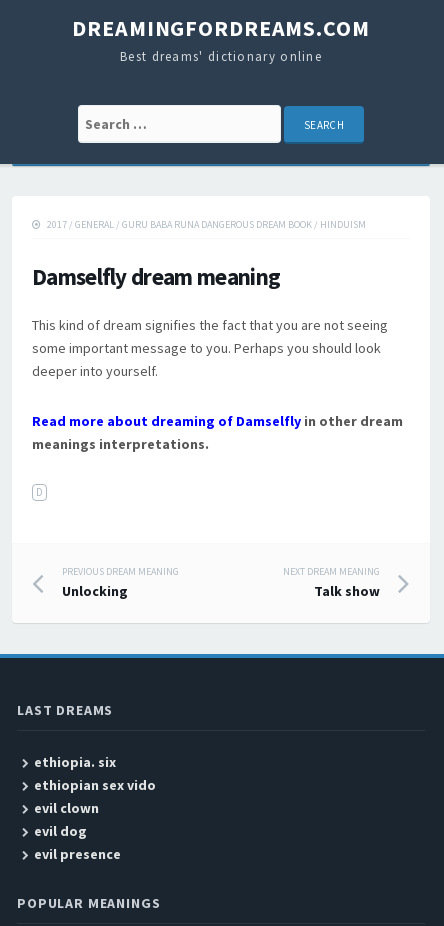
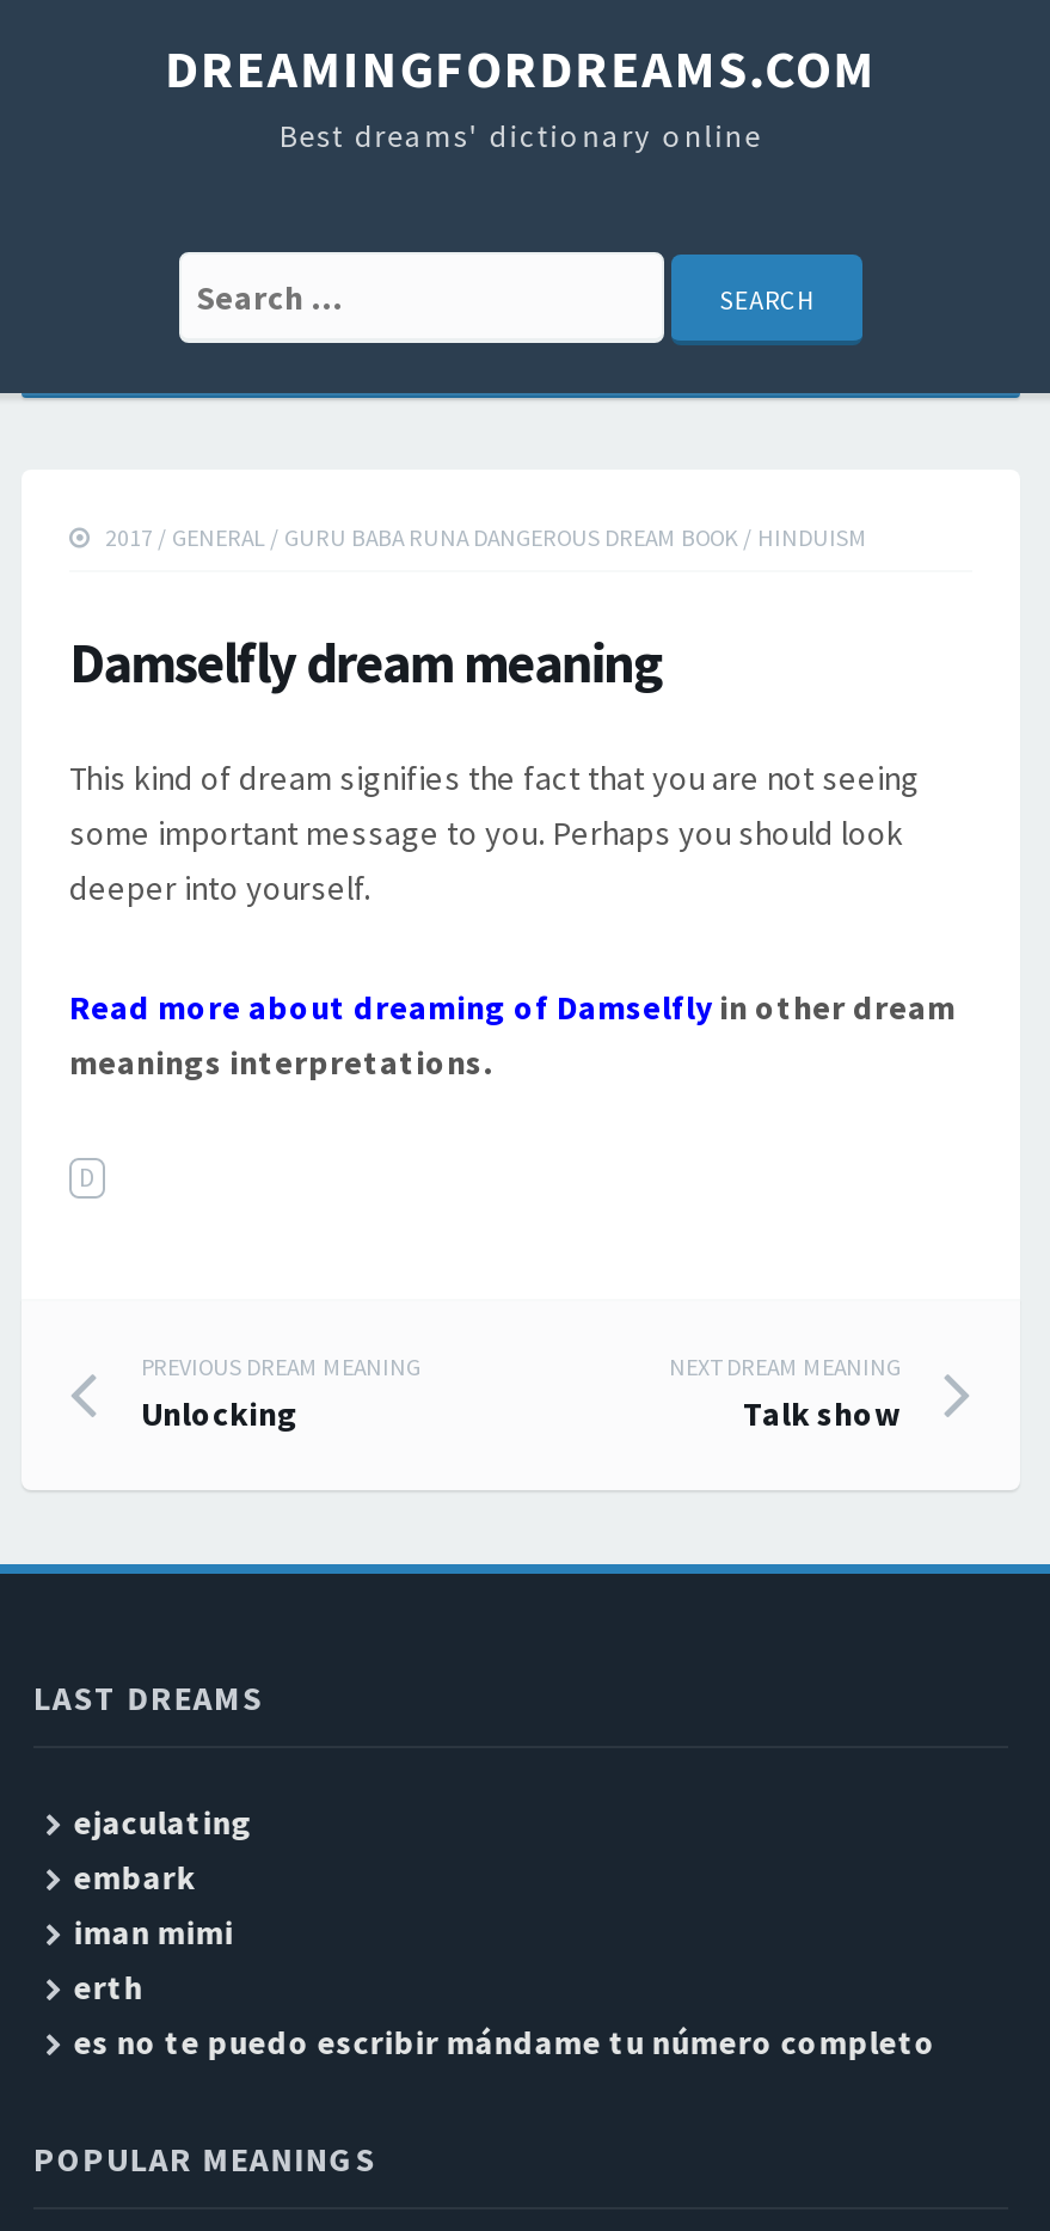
[34,753,156,863] ethiopia. six | ethiopian sex vido | evil clown | evil dog | evil presence -> [74,1801,936,2064] ejaculating | embark | iman mimi | erth | es no te puedo escribir mándame tu número completo

